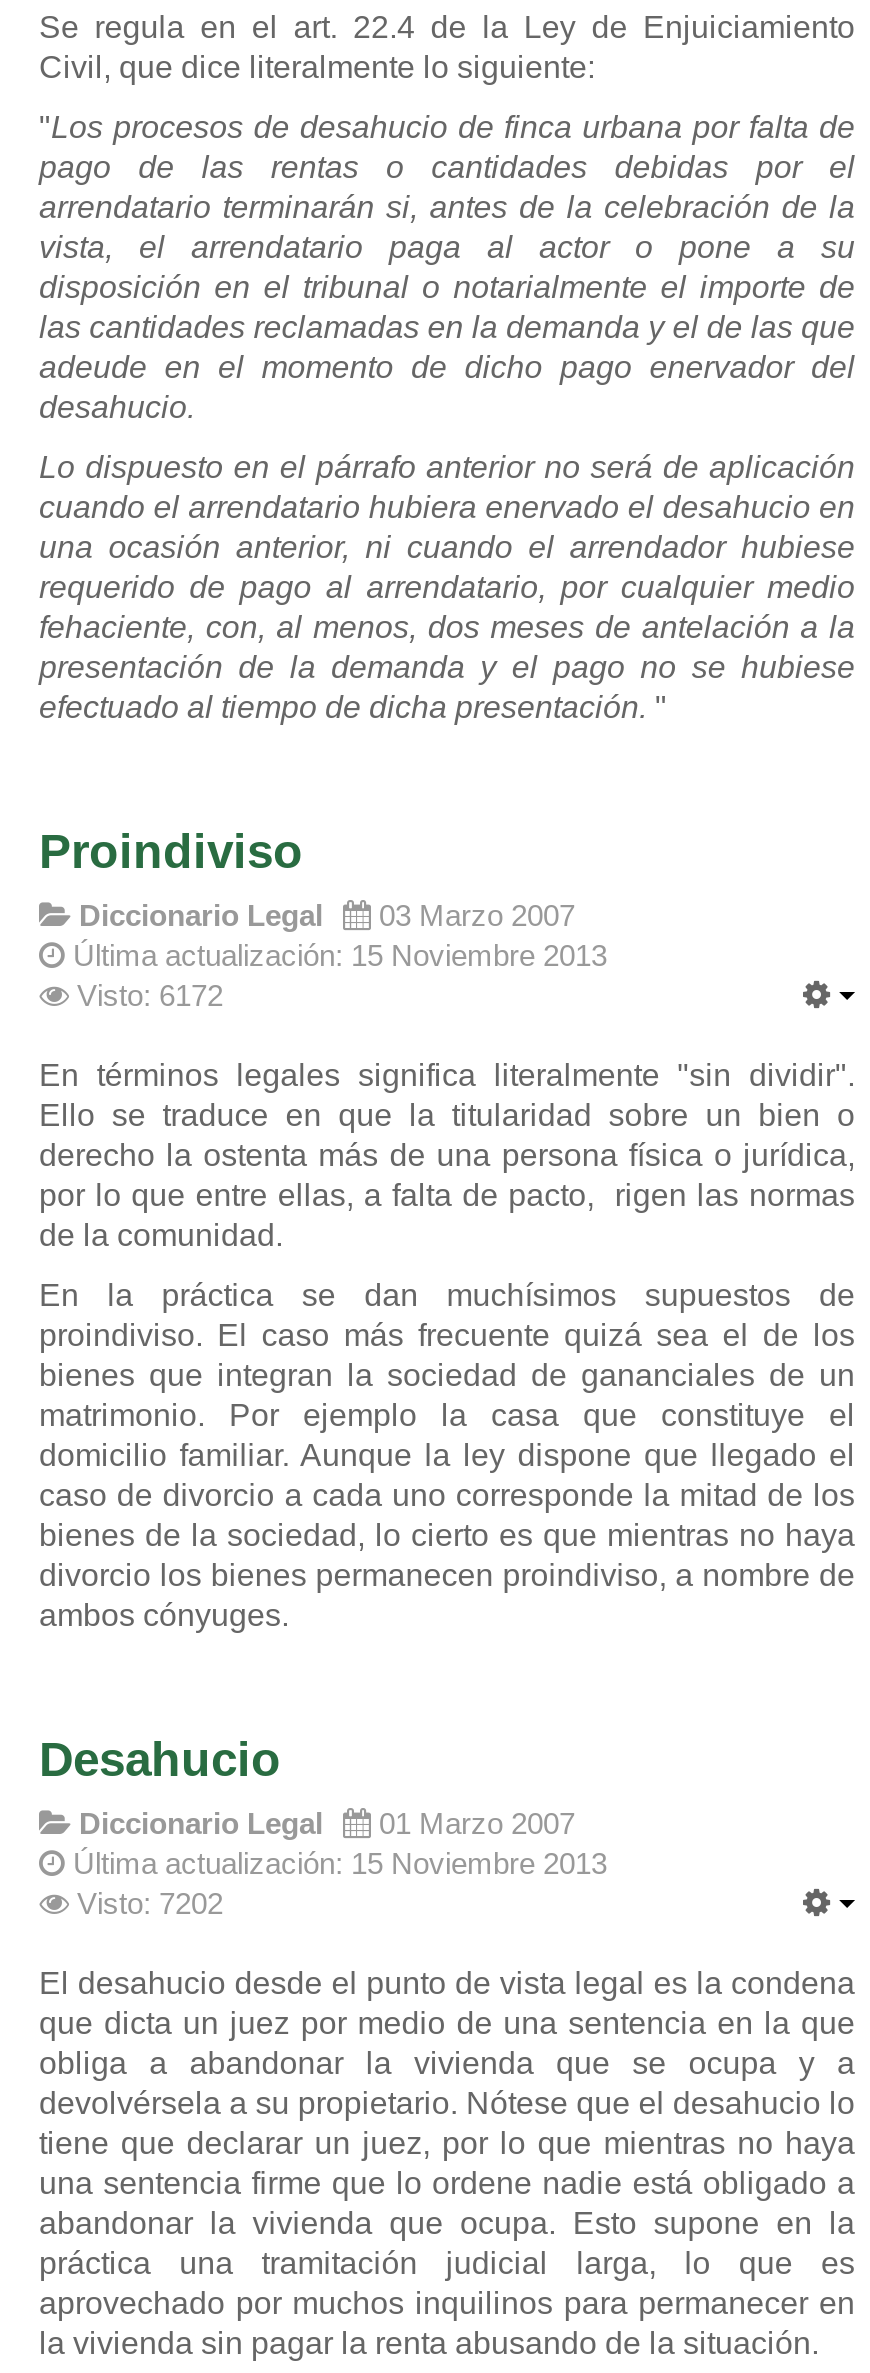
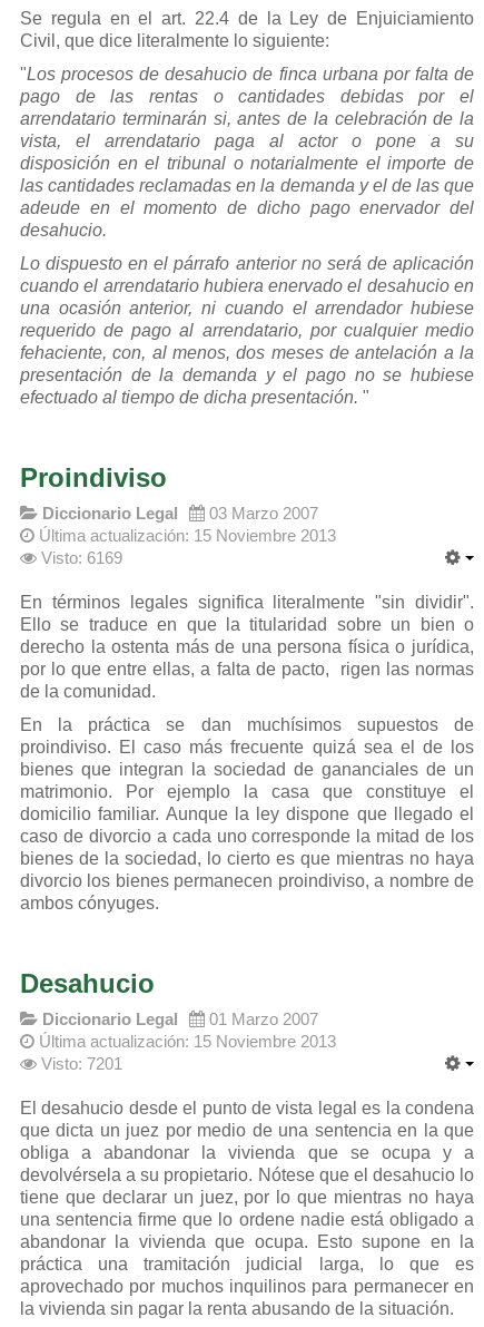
[77,978,223,1012] Visto: 6172 -> [41,548,122,567] Visto: 6169
[77,1886,223,1920] Visto: 7202 -> [41,1054,122,1073] Visto: 7201

